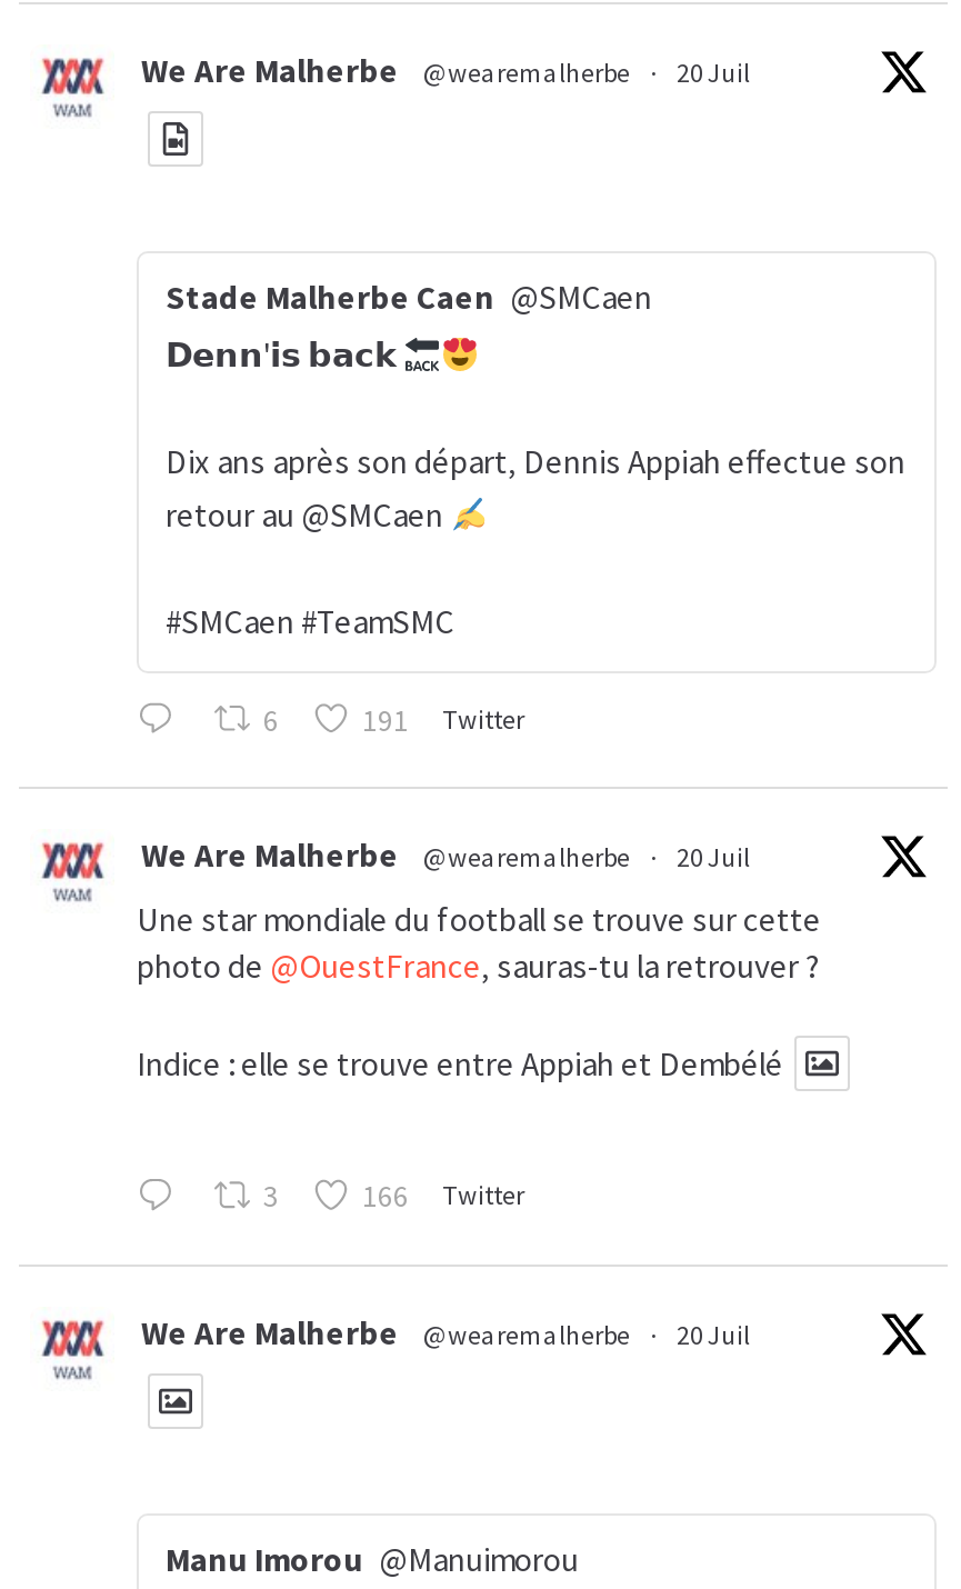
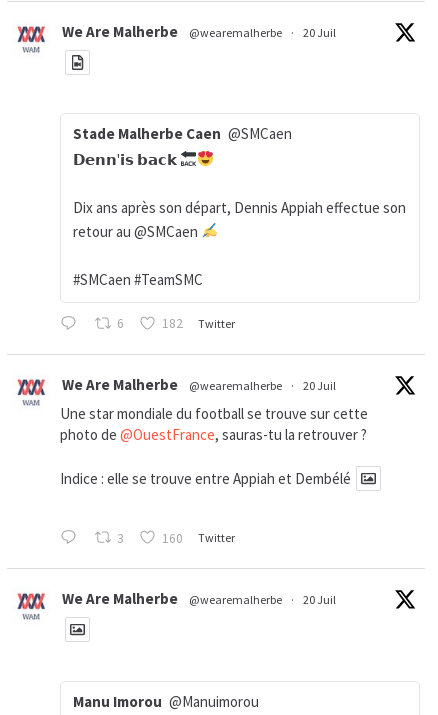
[362,701,524,739] 191 Twitter -> [161,315,234,332] 182 Twitter
[362,1177,524,1215] 166 Twitter -> [161,530,234,547] 160 Twitter

